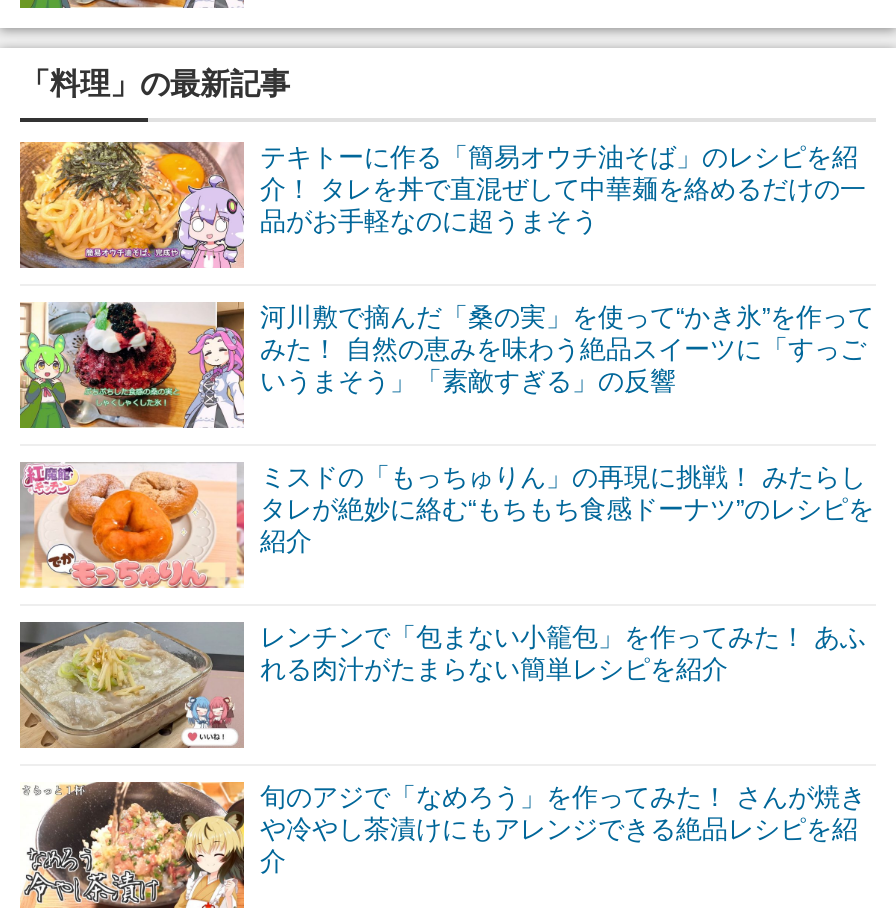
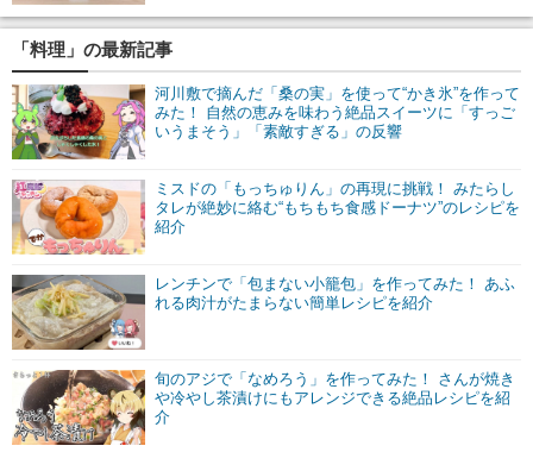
[18,140,866,270] [image] | テキトーに作る「簡易オウチ油そば」のレシピを紹 | 介！ タレを丼で直混ぜして中華麺を絡めるだけの一 | 品がお手軽なのに超うまそう -> none

